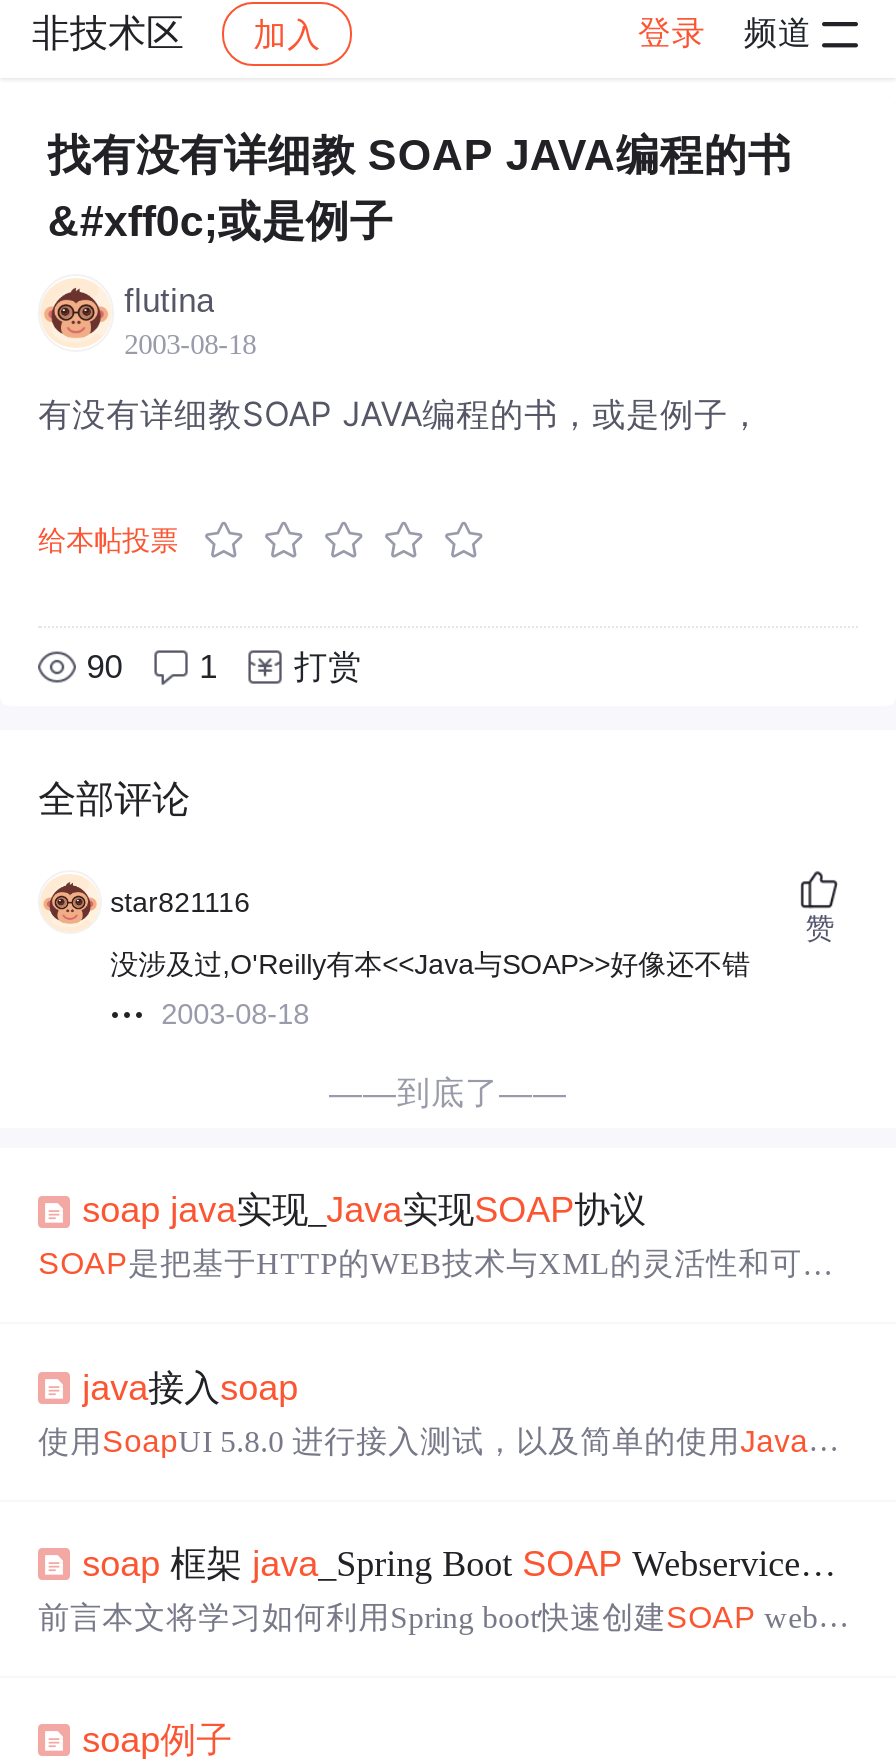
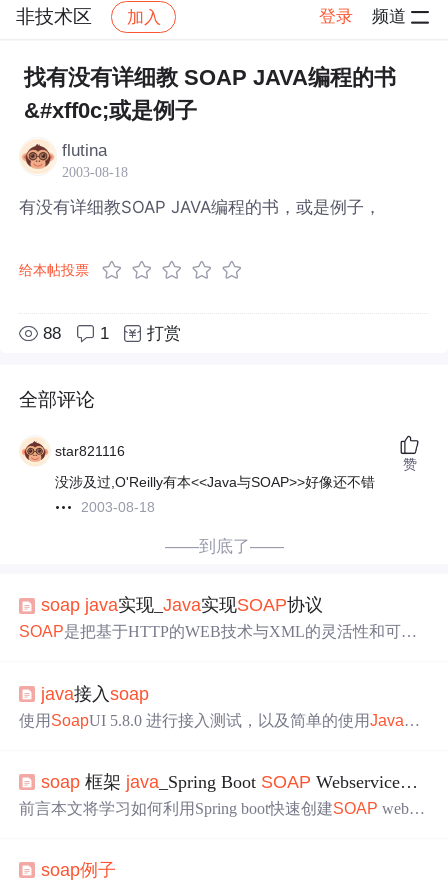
[86,649,122,687] 90 -> [43,324,61,343] 88

